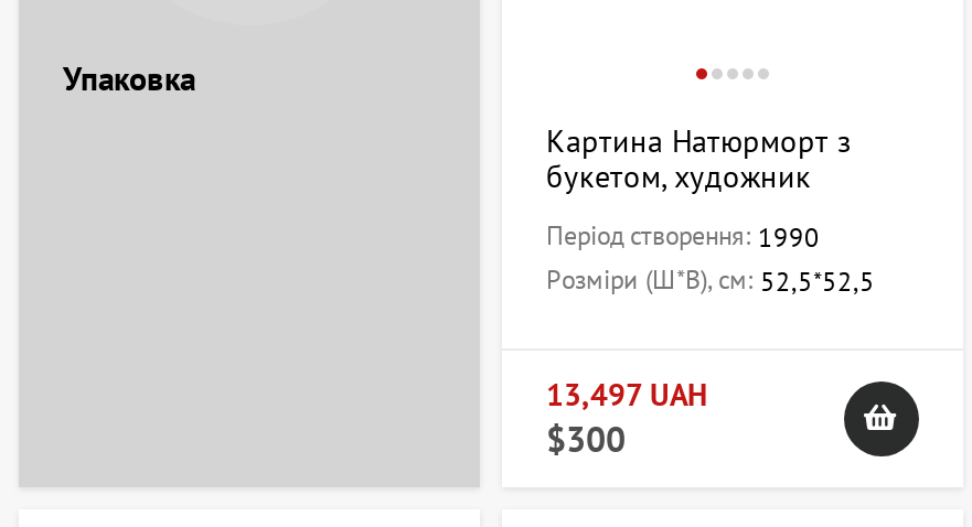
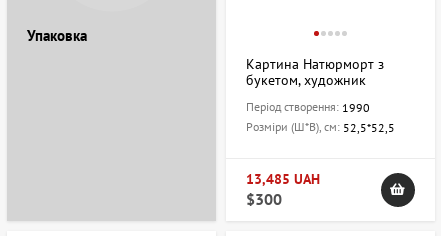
[546,375,707,415] 13,497 UAH -> [246,170,320,188] 13,485 UAH

